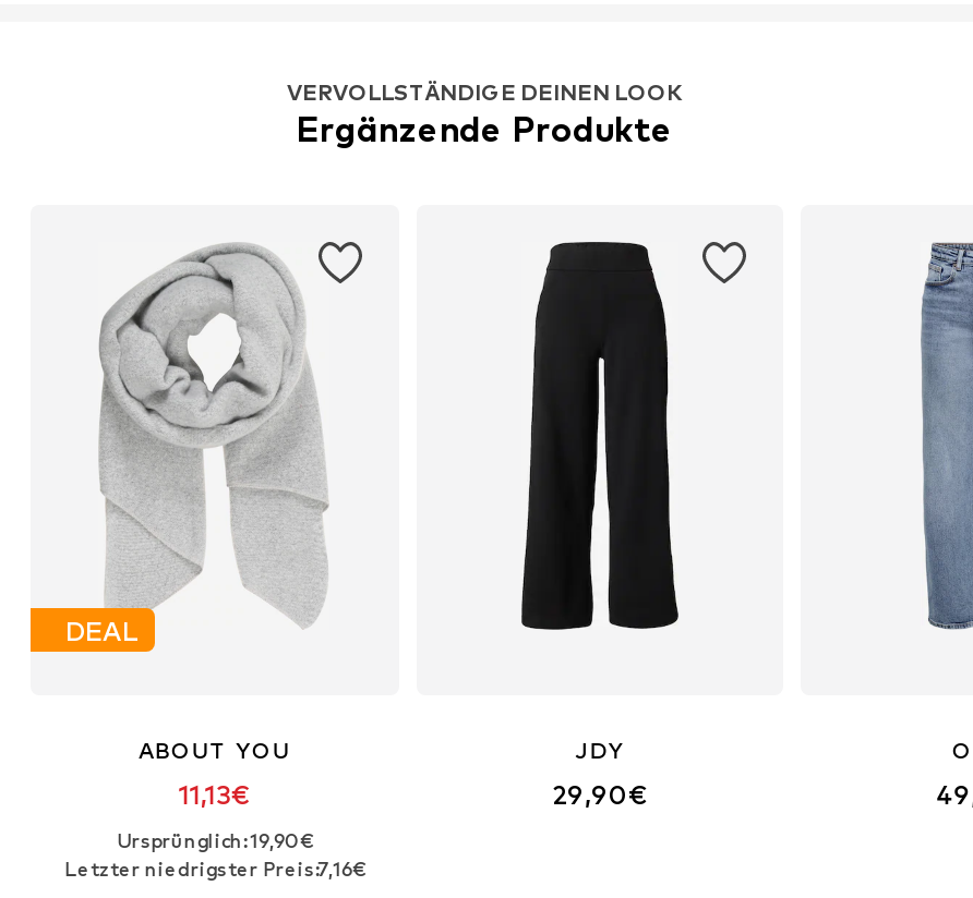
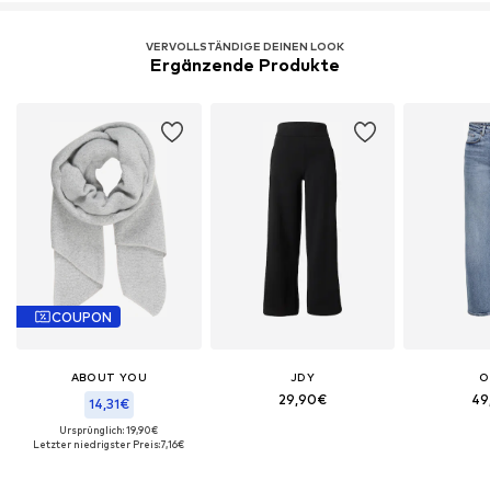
[65,614,137,647] DEAL -> [52,309,112,325] COUPON
[178,779,250,811] 11,13€ -> [89,396,129,412] 14,31€

